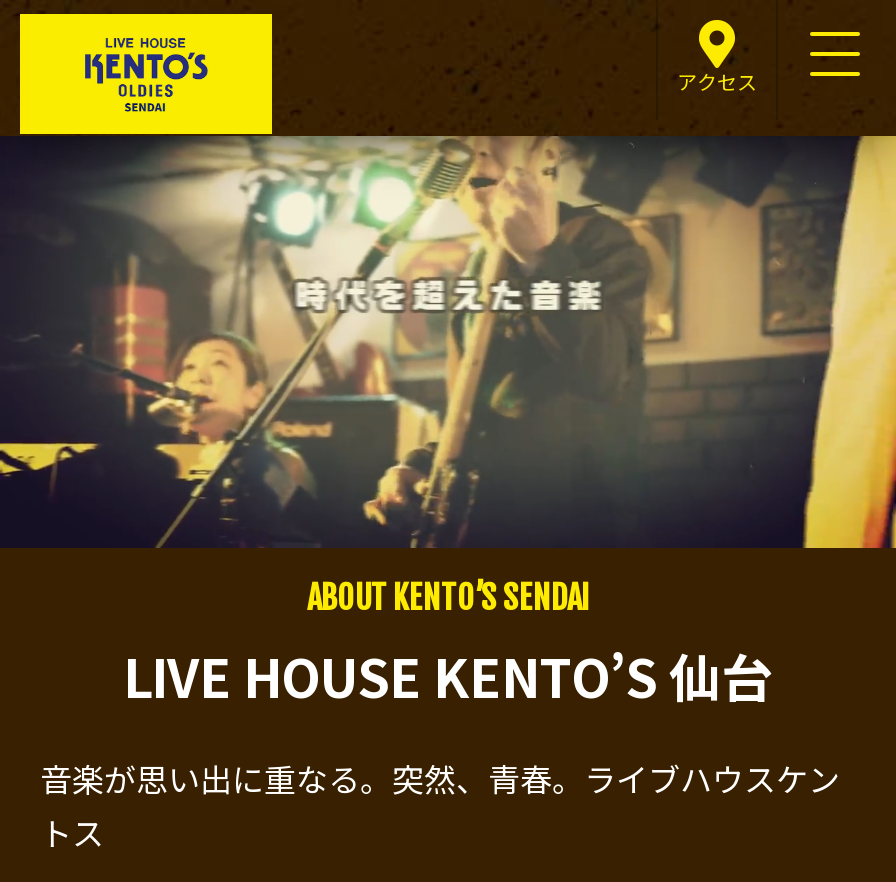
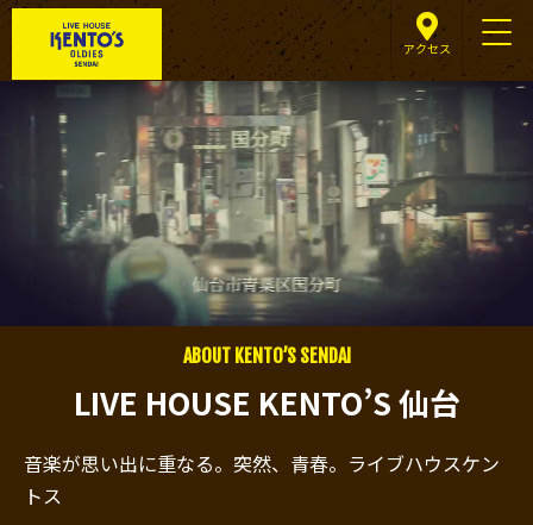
[6,134,890,550] [image] -> [4,81,529,326] [image]

